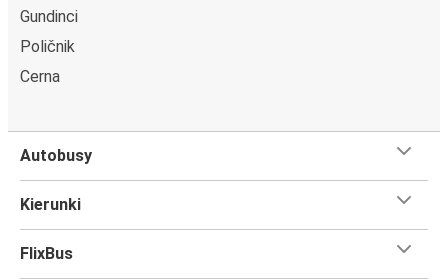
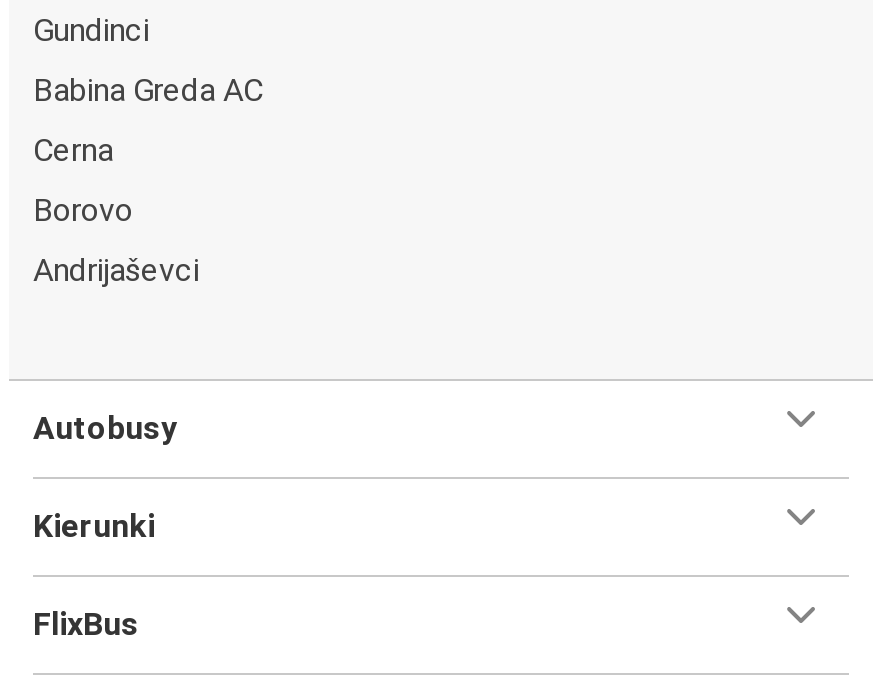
[20,36,75,55] Poličnik -> [33,70,263,108] Babina Greda AC
none -> [33,190,199,288] Borovo | Andrijaševci

